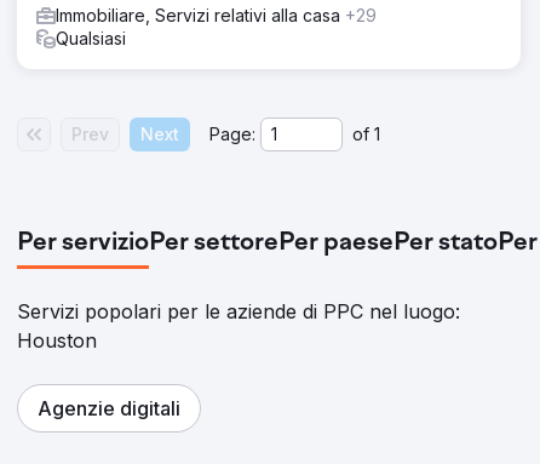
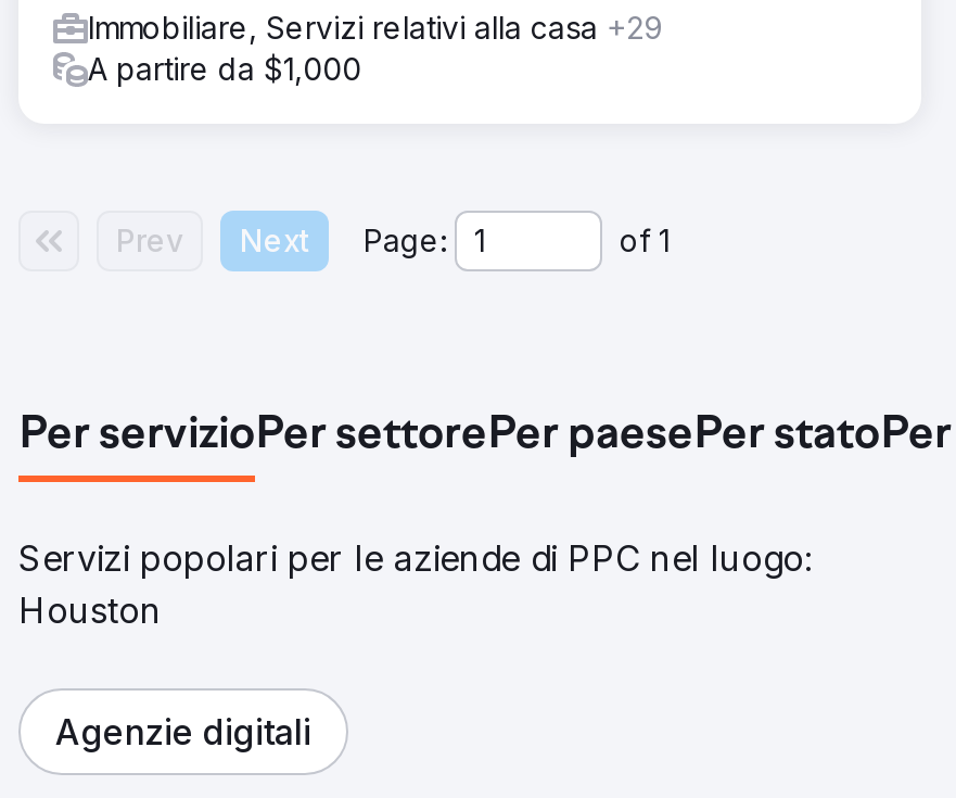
[56,27,126,48] Qualsiasi -> [88,49,361,86] A partire da $1,000

